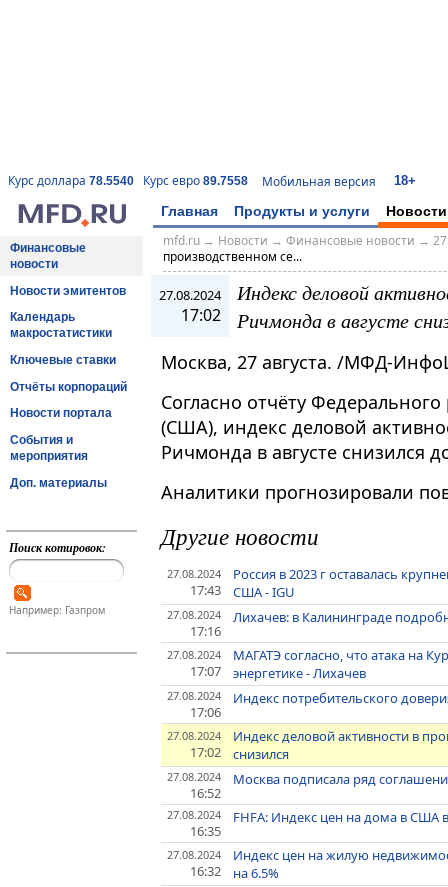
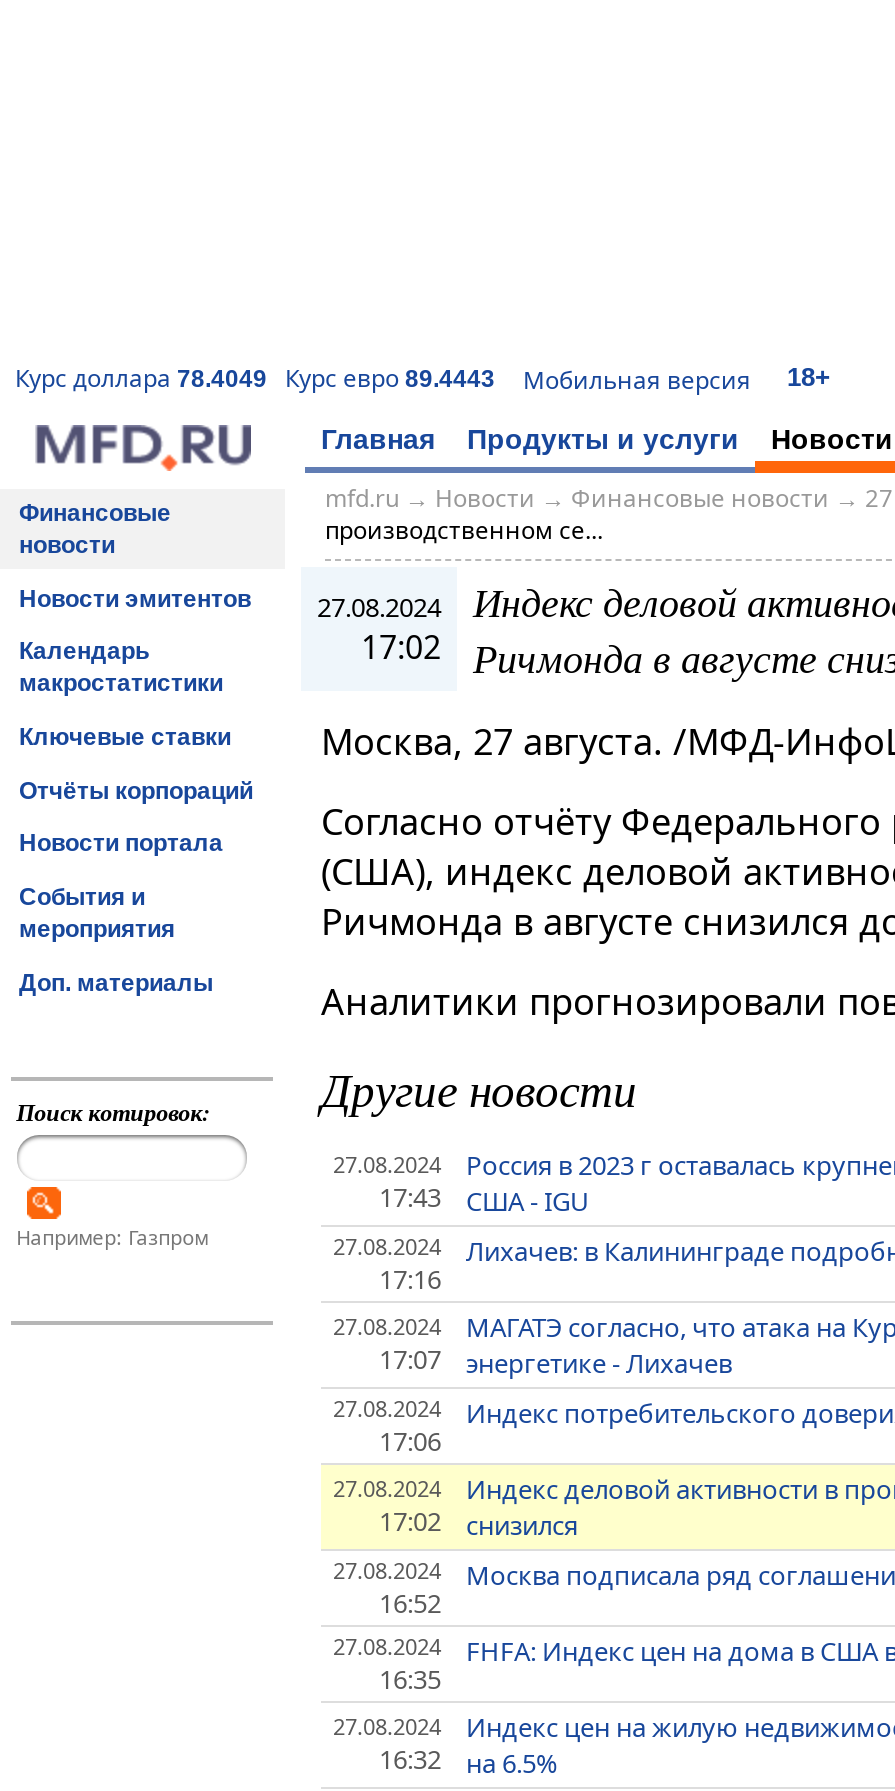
[8,172,248,189] Курс доллара 78.5540 Курс евро 89.7558 -> [15,362,495,396] Курс доллара 78.4049 Курс евро 89.4443

